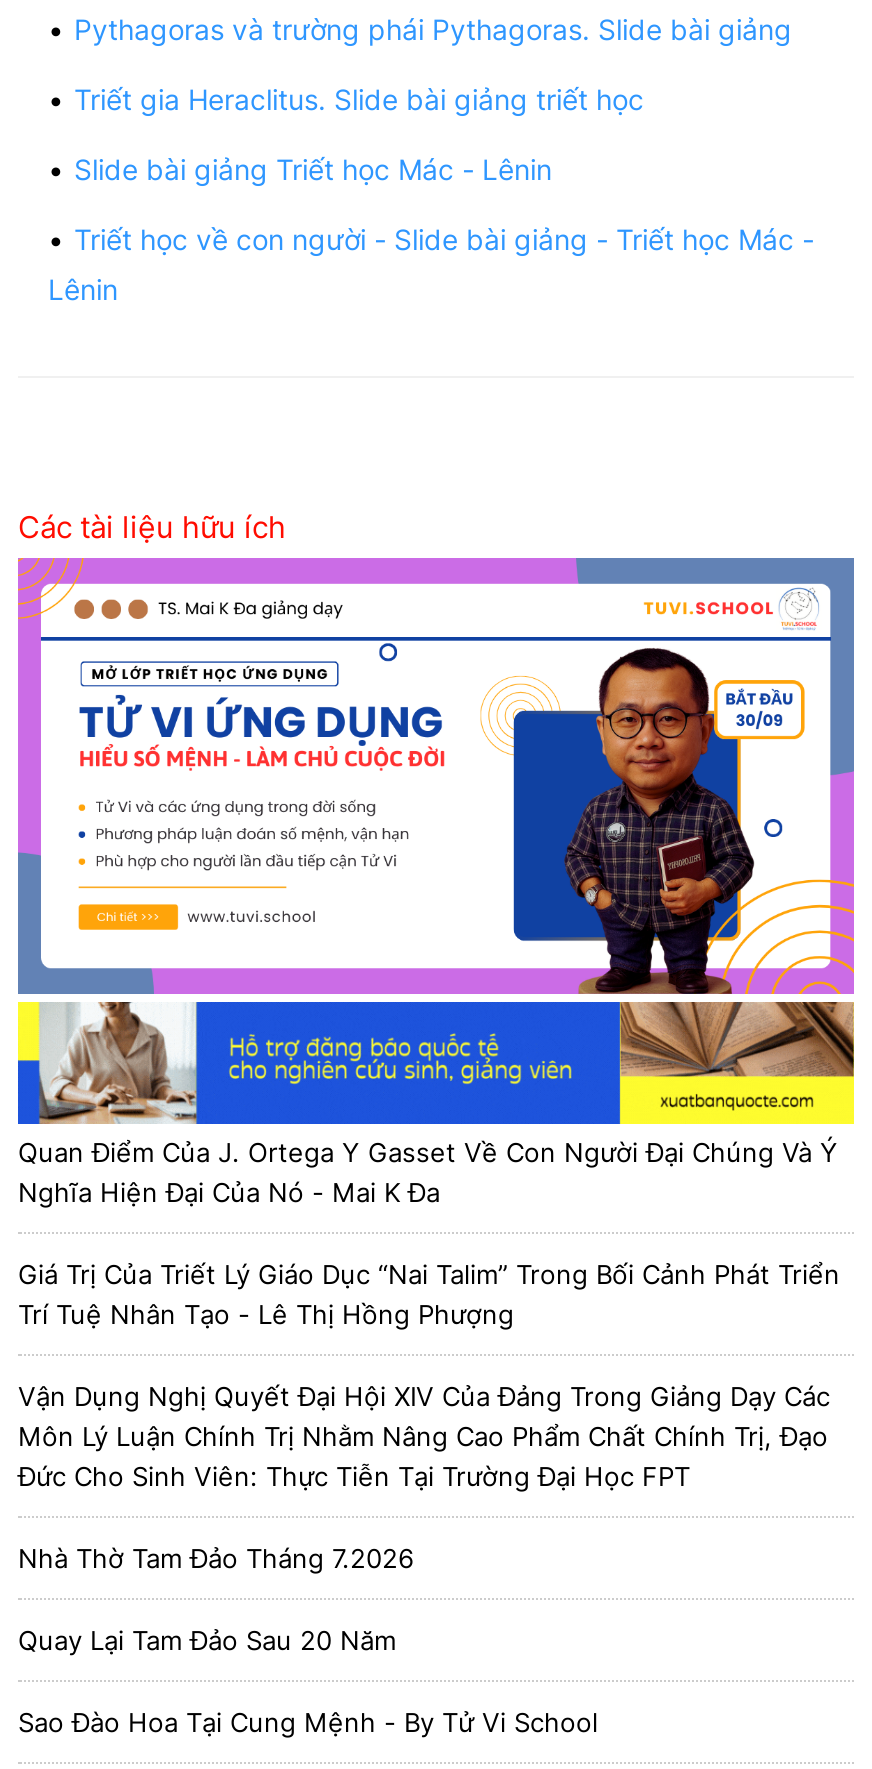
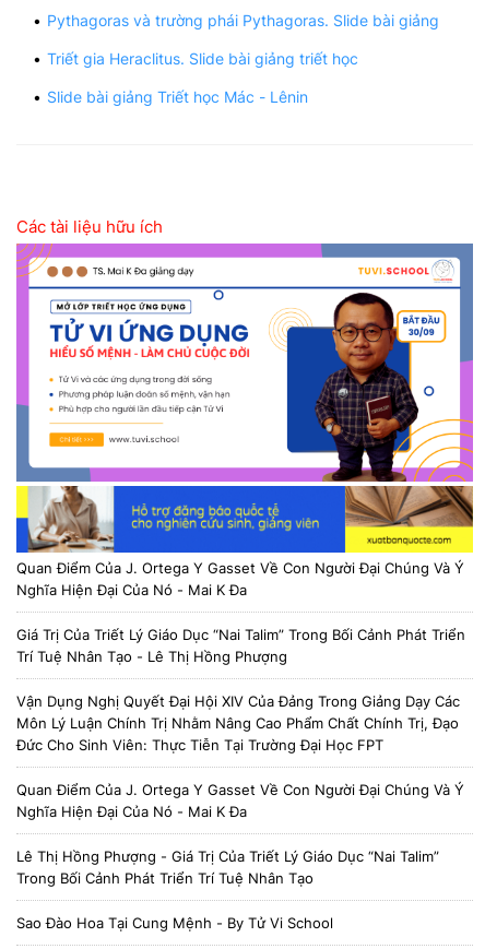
[48,221,814,305] Triết học về con người - Slide bài giảng - Triết học Mác - | Lênin -> none
moved [16,507,840,1491] -> [15,216,465,753]: [image] | Các tài liệu hữu ích | Quan Điểm Của J. Ortega Y Gasset Về Con Người Đại Chúng Và Ý | ... | Môn Lý Luận Chính Trị Nhằm Nâng Cao Phẩm Chất Chính Trị, Đạo | Đức Cho Sinh Viên: Thực Tiễn Tại Trường Đại Học FPT
[18,1541,414,1573] Nhà Thờ Tam Đảo Tháng 7.2026 -> [16,780,464,820] Quan Điểm Của J. Ortega Y Gasset Về Con Người Đại Chúng Và Ý | Nghĩa Hiện Đại Của Nó - Mai K Đa
[18,1623,396,1655] Quay Lại Tam Đảo Sau 20 Năm -> [16,847,439,886] Lê Thị Hồng Phượng - Giá Trị Của Triết Lý Giáo Dục “Nai Talim” | Trong Bối Cảnh Phát Triển Trí Tuệ Nhân Tạo

